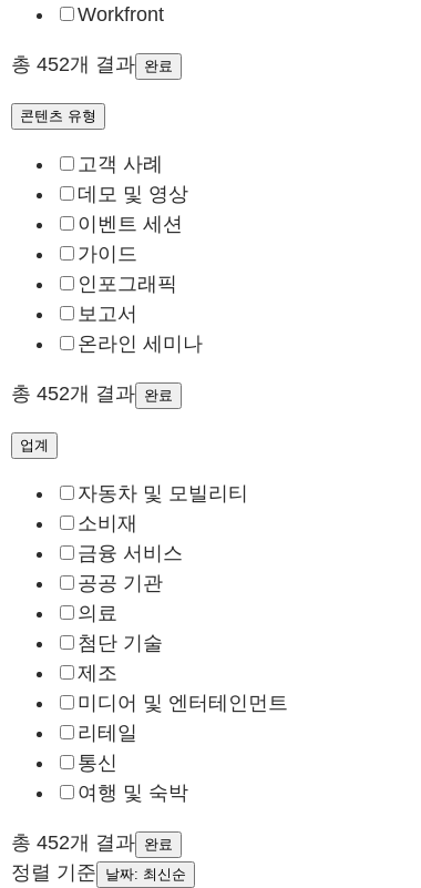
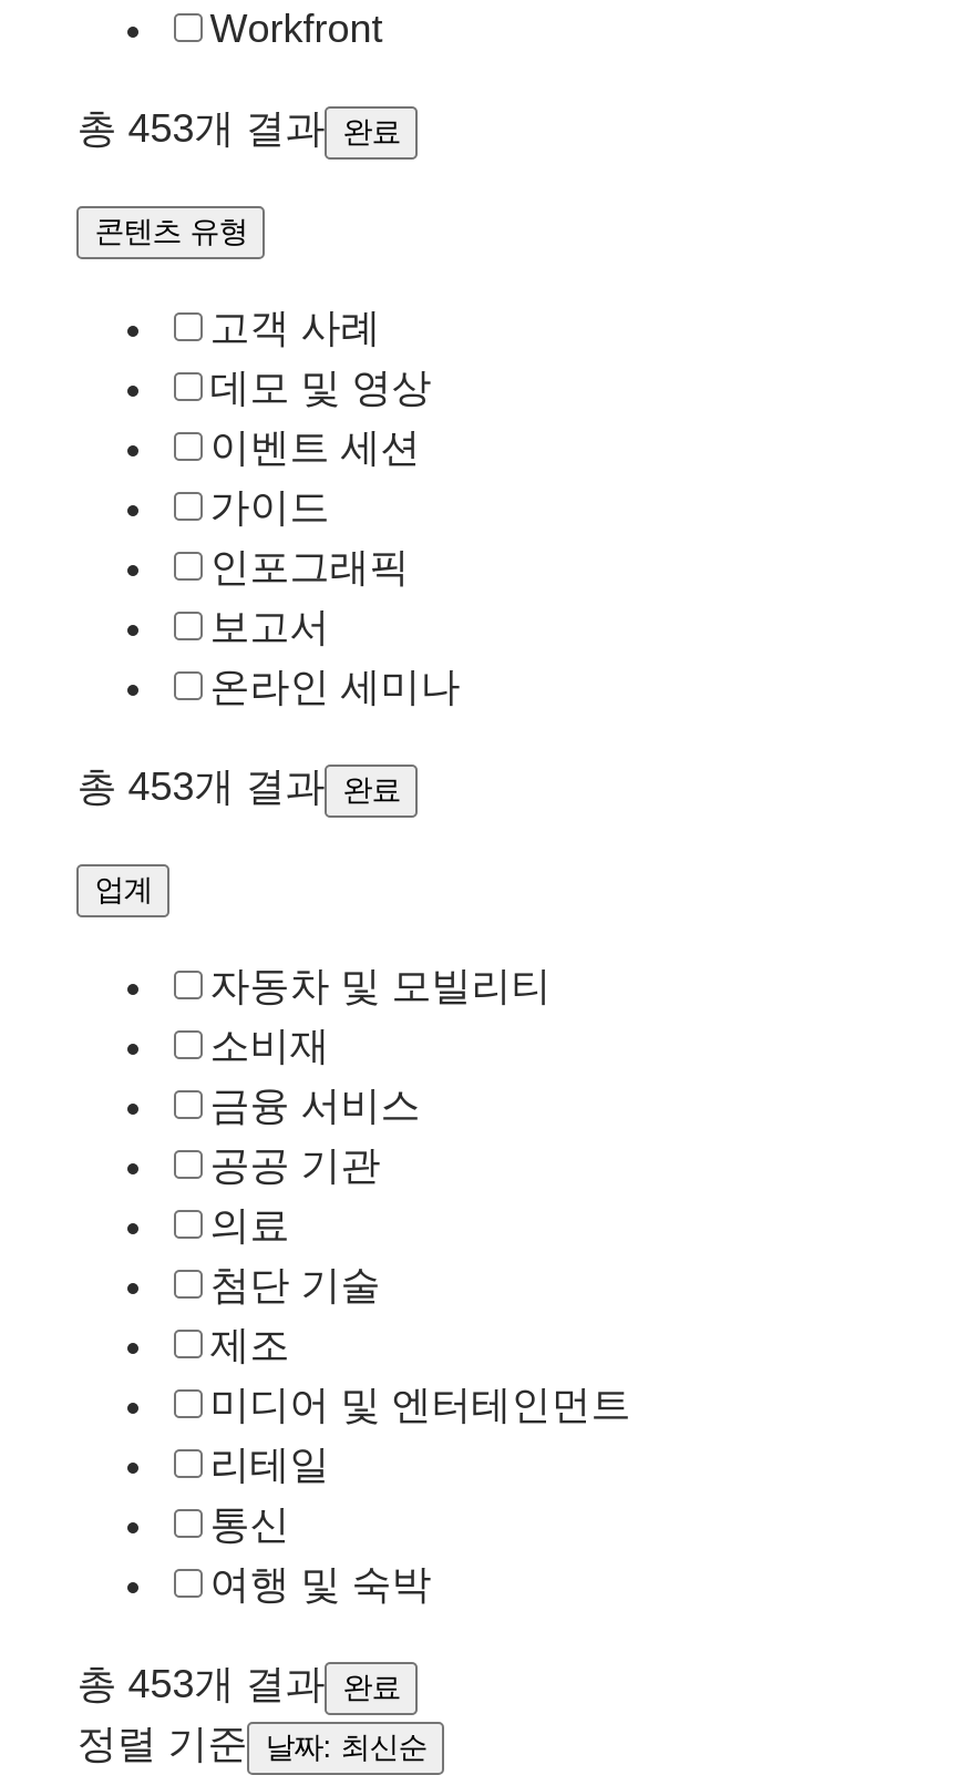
[11,54,173,76] 총 452개 결과 완료 -> [77,107,400,151] 총 453개 결과 완료
[11,383,173,405] 총 452개 결과 완료 -> [77,765,400,809] 총 453개 결과 완료
[11,832,173,854] 총 452개 결과 완료 -> [77,1663,400,1707] 총 453개 결과 완료

